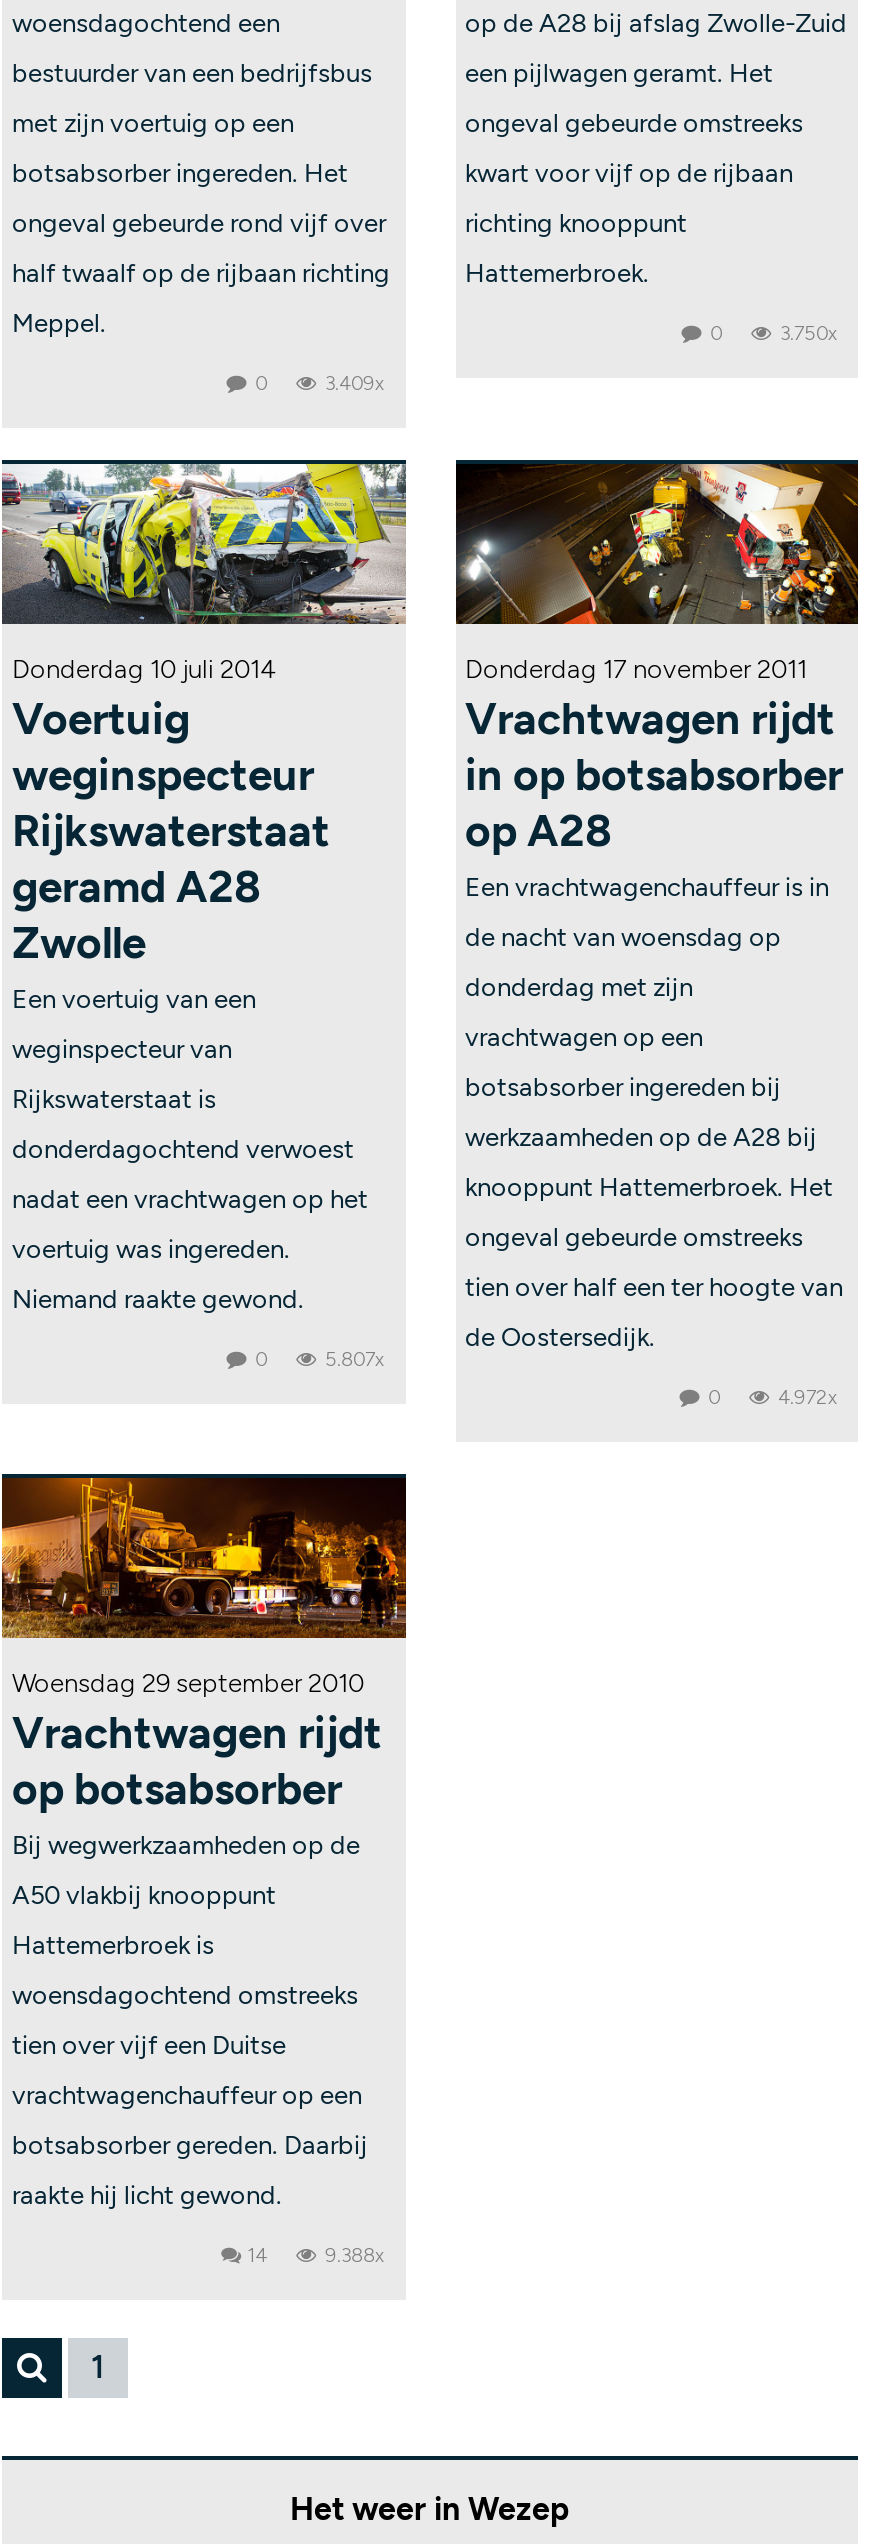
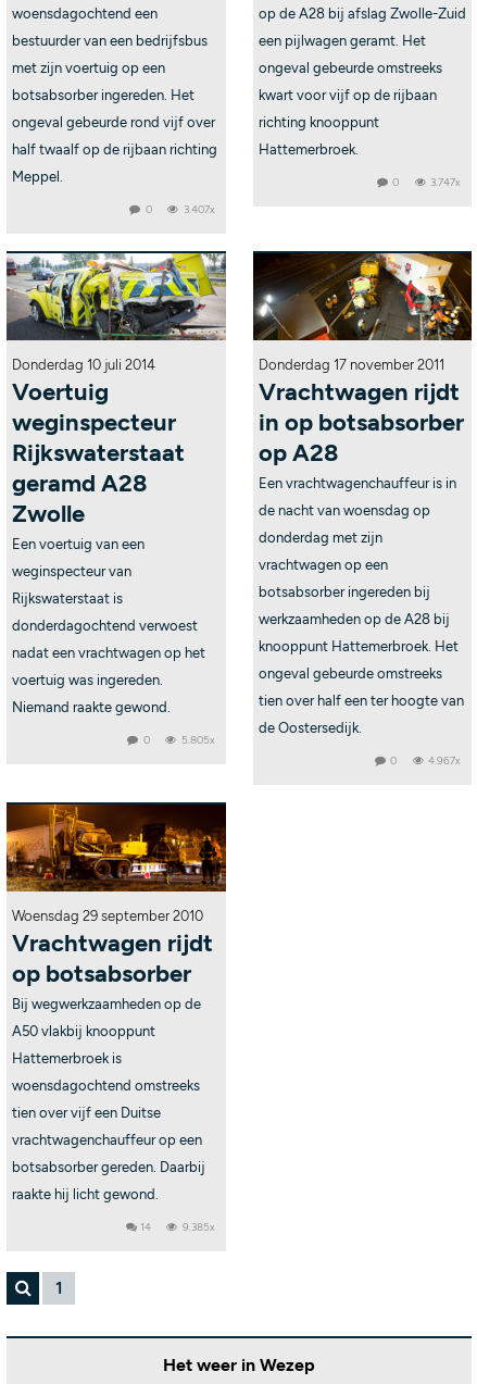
[704,321,838,347] 0 3.750x -> [389,175,461,190] 0 3.747x
[249,371,385,397] 0 3.409x -> [142,203,215,217] 0 3.407x
[249,1347,385,1373] 0 5.807x -> [140,733,215,747] 0 5.805x
[702,1385,838,1411] 0 4.972x -> [387,754,461,768] 0 4.967x
[241,2243,385,2269] 14 9.388x -> [137,1220,215,1234] 14 9.385x

